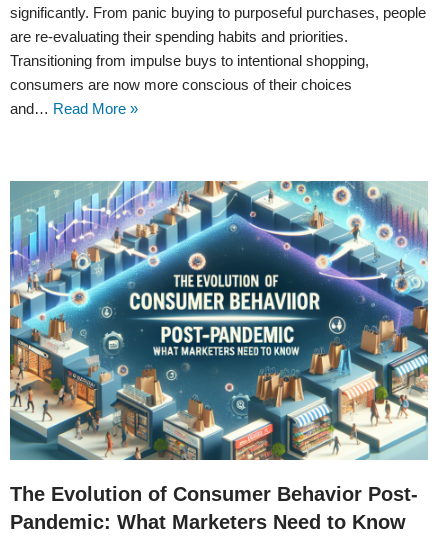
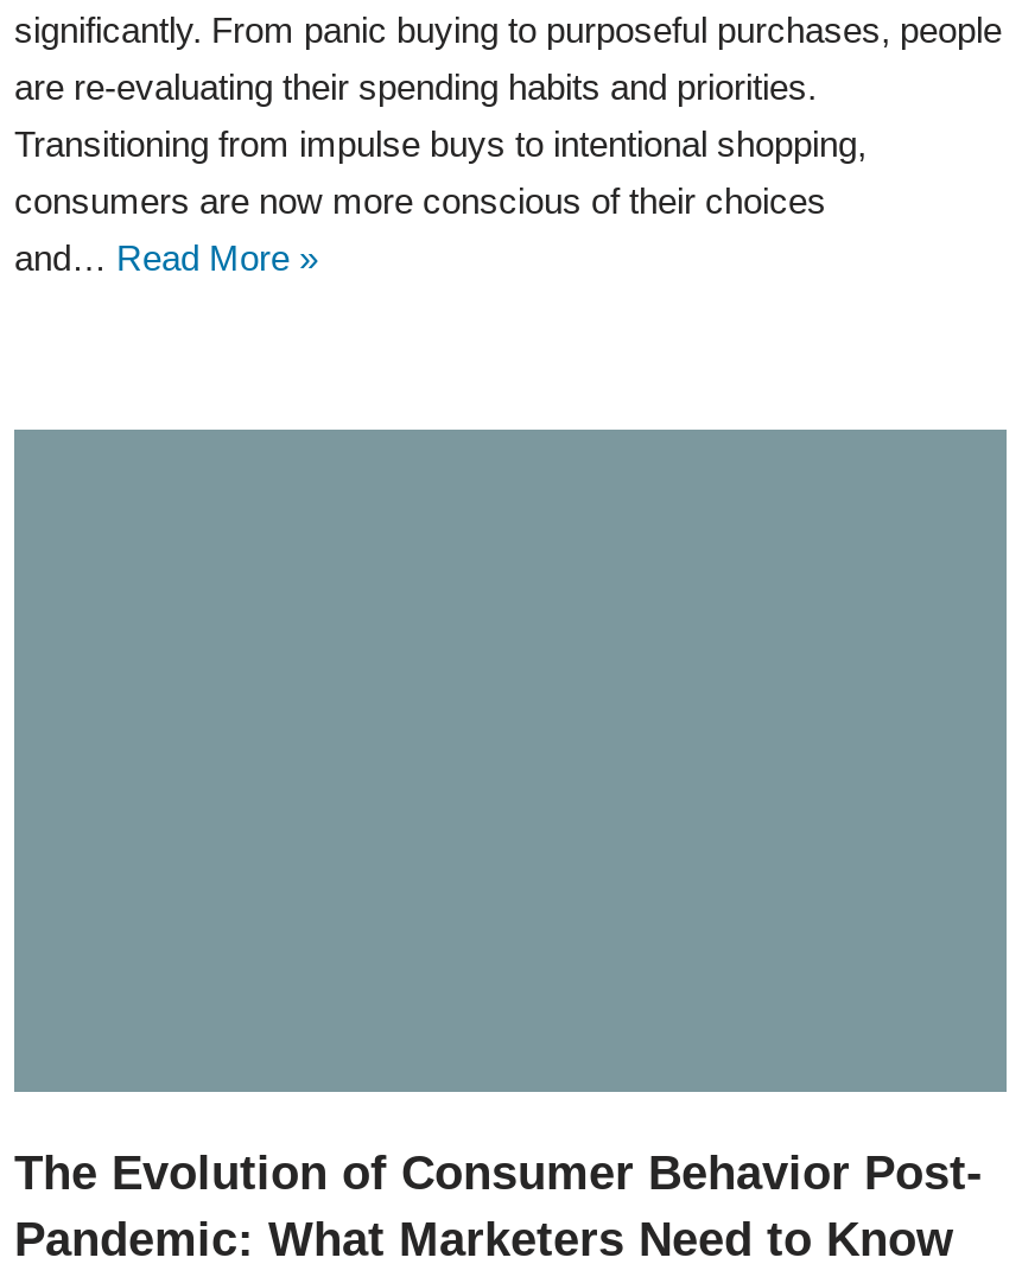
[9,180,429,461] [image] -> none

